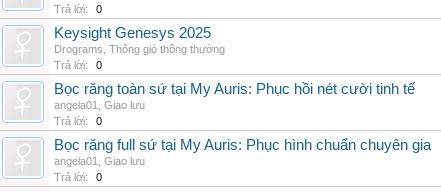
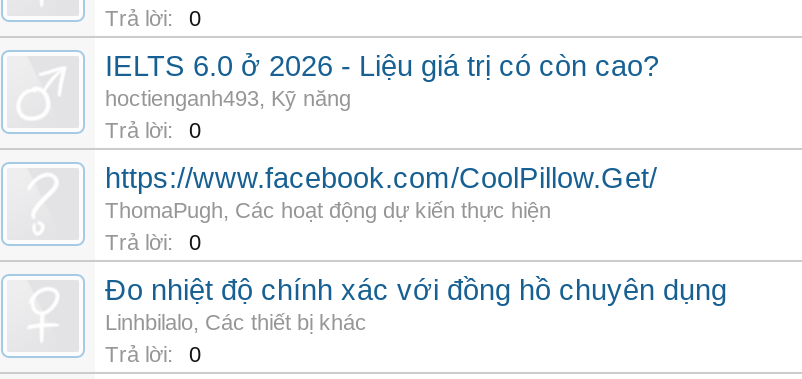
[54,25,225,55] Keysight Genesys 2025 | Drograms, Thông gió thông thường -> [105,50,659,110] IELTS 6.0 ở 2026 - Liệu giá trị có còn cao? | hoctienganh493, Kỹ năng
[54,81,415,111] Bọc răng toàn sứ tại My Auris: Phục hồi nét cười tinh tế | angela01, Giao lưu -> [105,162,657,222] https://www.facebook.com/CoolPillow.Get/ | ThomaPugh, Các hoạt động dự kiến thực hiện
[54,137,431,167] Bọc răng full sứ tại My Auris: Phục hình chuẩn chuyên gia | angela01, Giao lưu -> [105,274,727,334] Đo nhiệt độ chính xác với đồng hồ chuyên dụng | Linhbilalo, Các thiết bị khác

